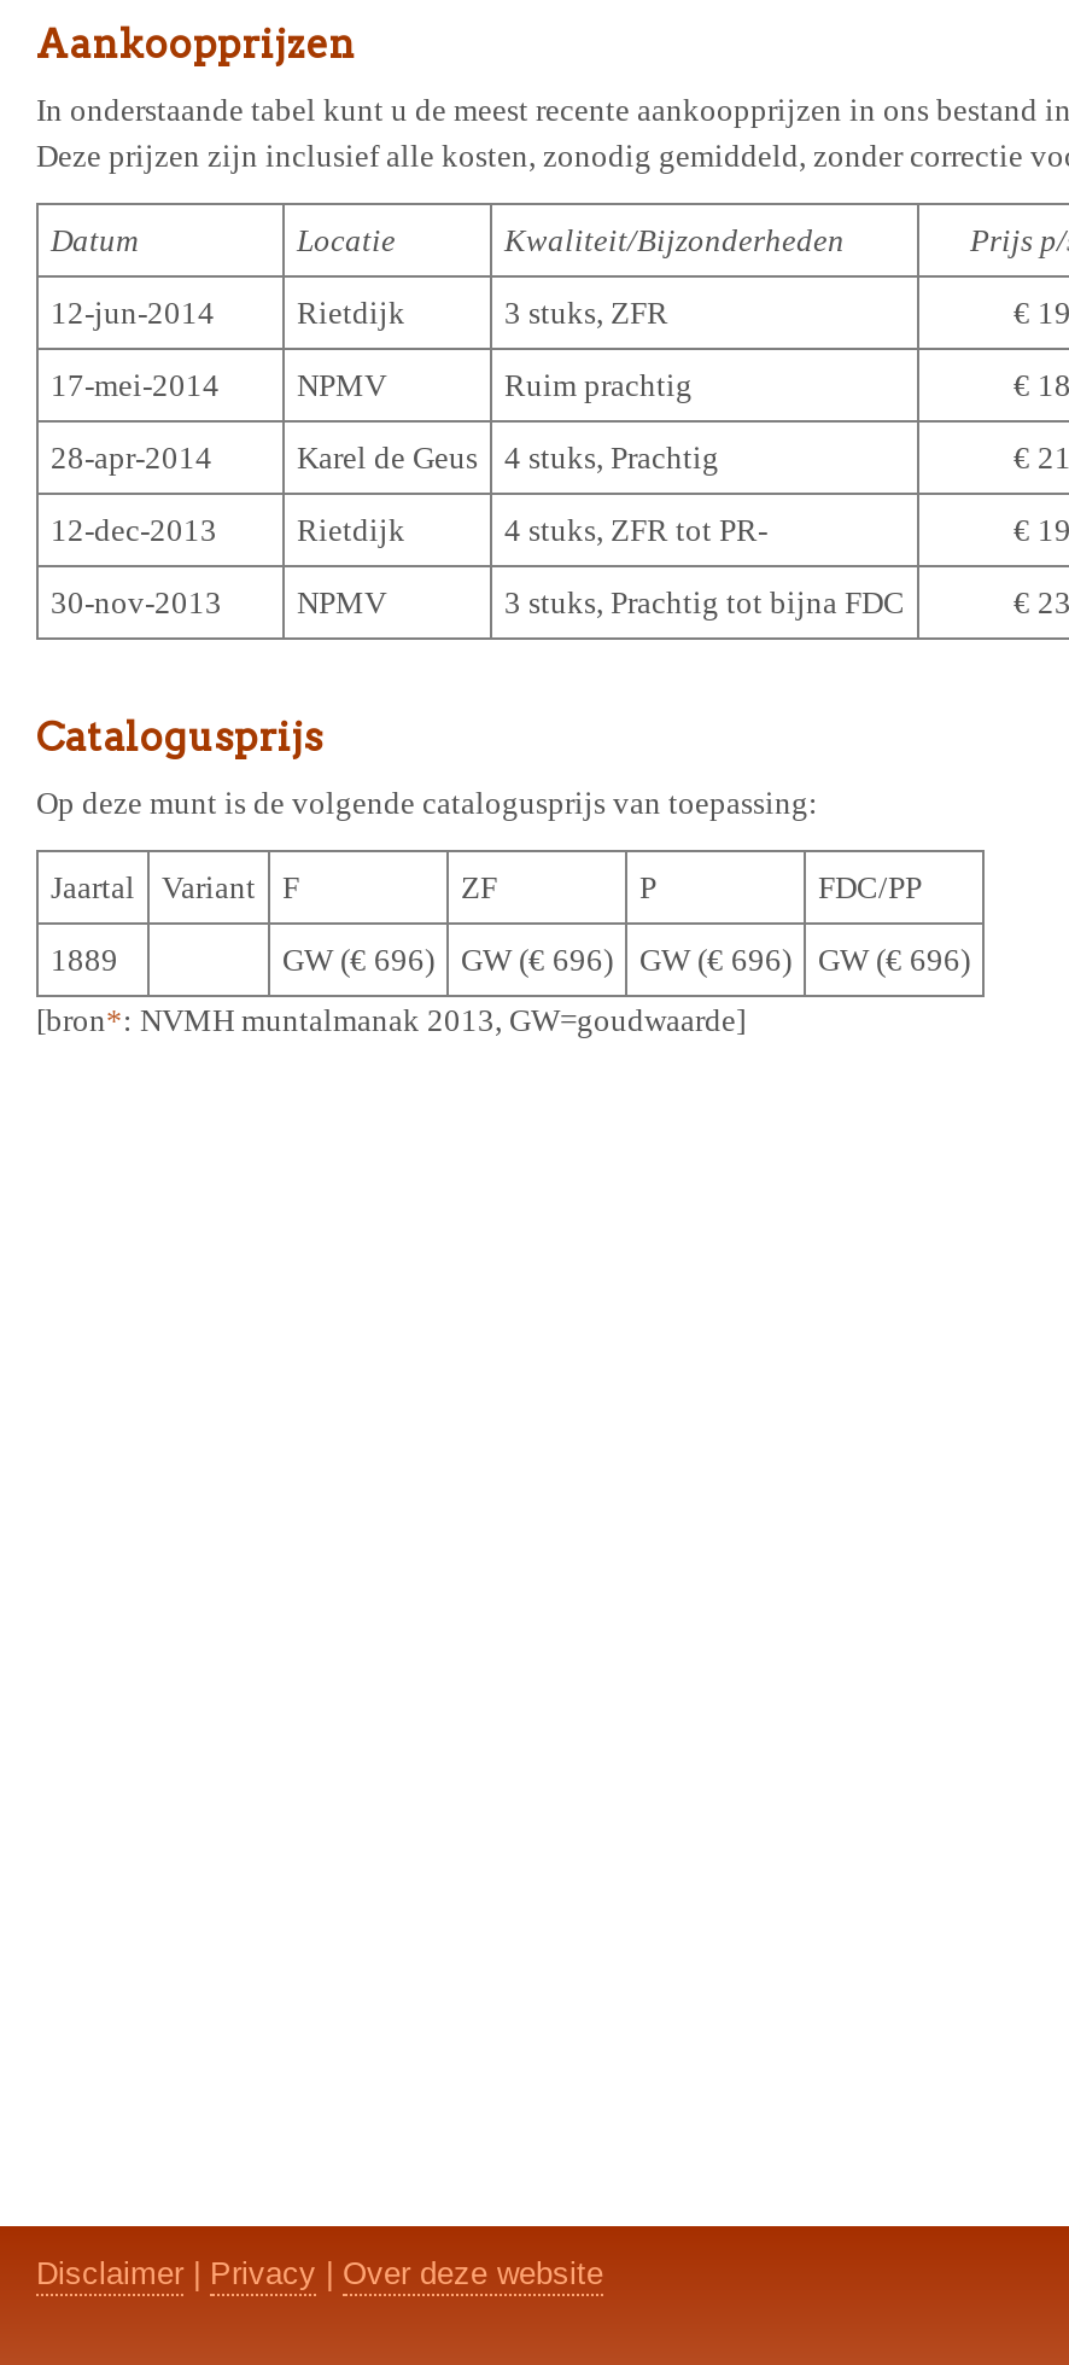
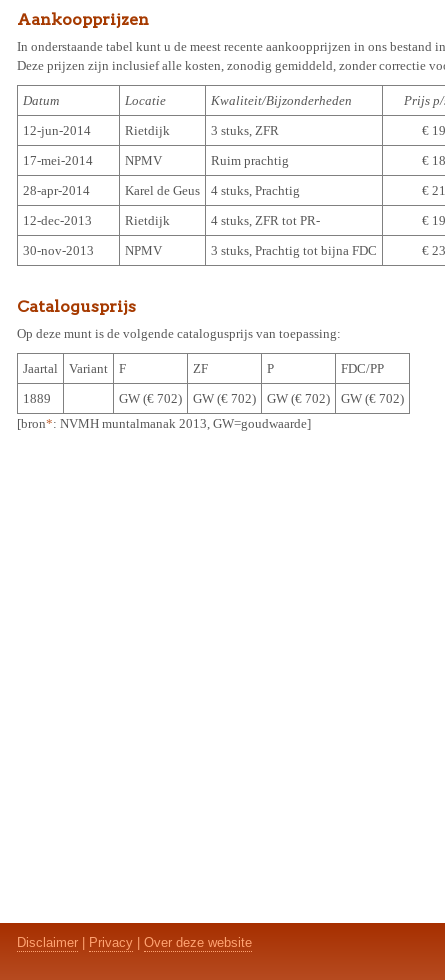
[282,940,434,977] GW (€ 696) -> [119,390,182,405] GW (€ 702)
[461,940,613,977] GW (€ 696) -> [193,390,256,405] GW (€ 702)
[639,940,791,977] GW (€ 696) -> [267,390,330,405] GW (€ 702)
[818,940,970,977] GW (€ 696) -> [341,390,404,405] GW (€ 702)

